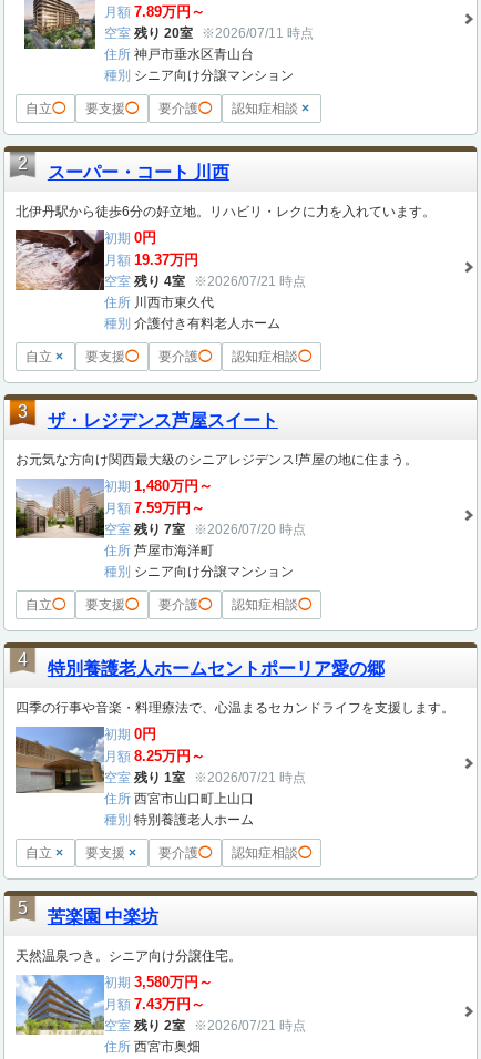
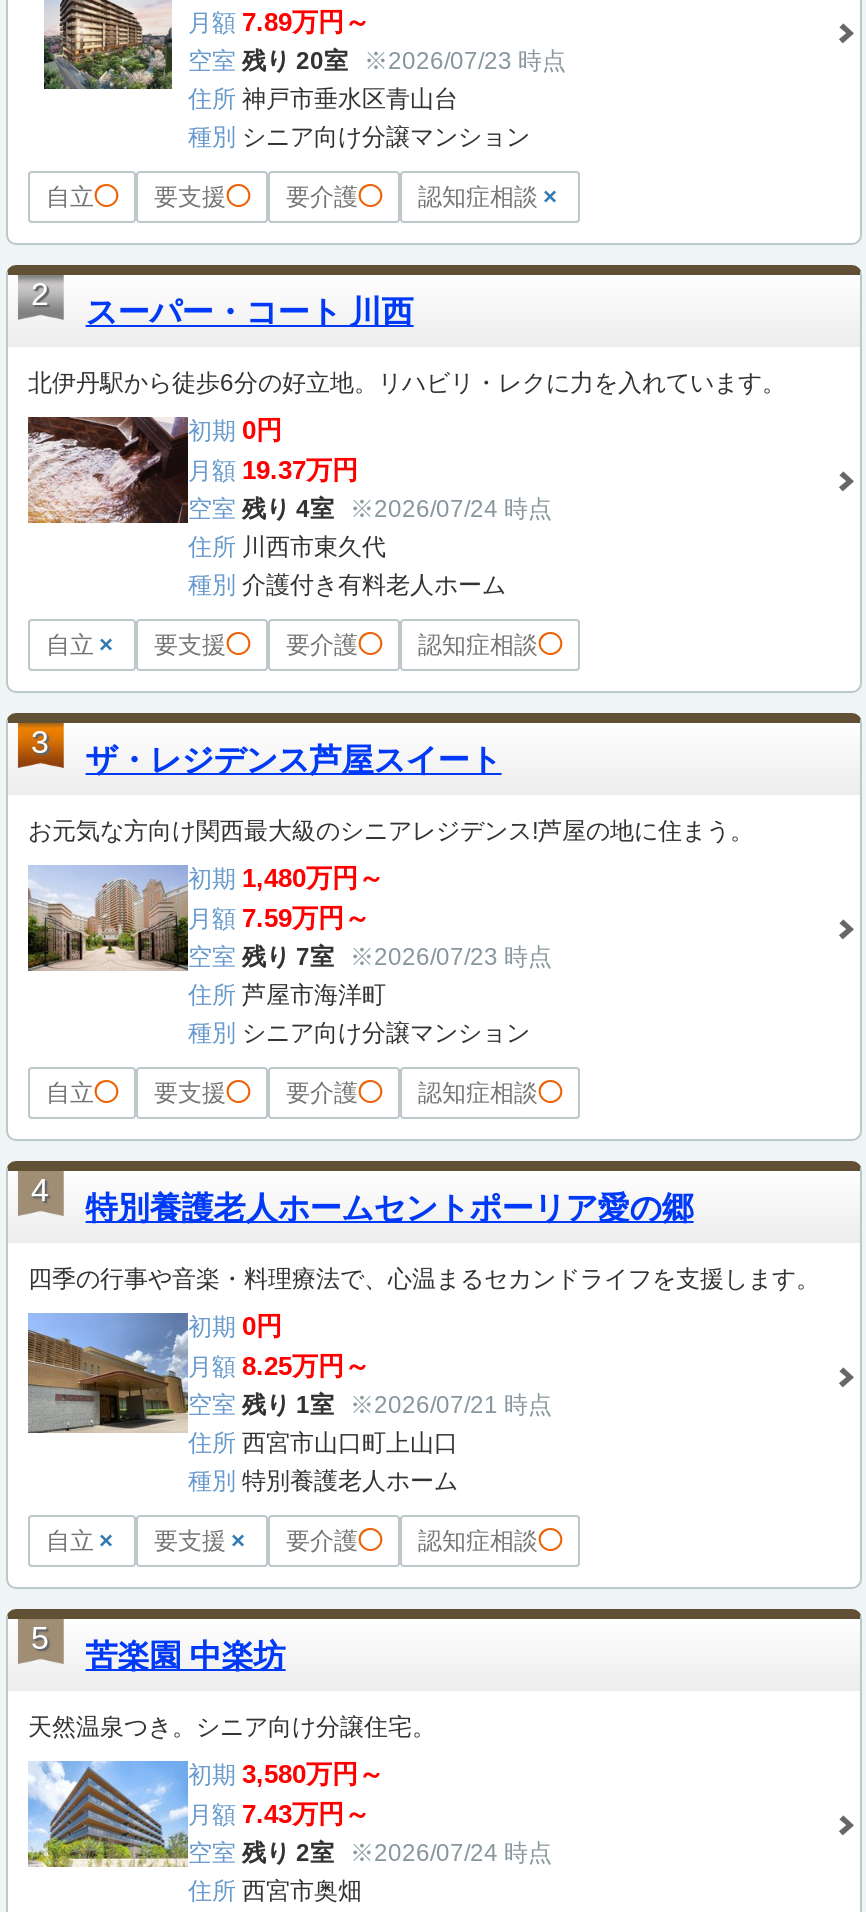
[104,26,314,41] 空室 残り 20室 ※2026/07/11 時点 -> [188,47,566,75] 空室 残り 20室 ※2026/07/23 時点
[104,274,306,290] 空室 残り 4室 ※2026/07/21 時点 -> [188,495,552,523] 空室 残り 4室 ※2026/07/24 時点
[104,522,306,538] 空室 残り 7室 ※2026/07/20 時点 -> [188,943,552,971] 空室 残り 7室 ※2026/07/23 時点
[104,1018,306,1034] 空室 残り 2室 ※2026/07/21 時点 -> [188,1839,552,1867] 空室 残り 2室 ※2026/07/24 時点

